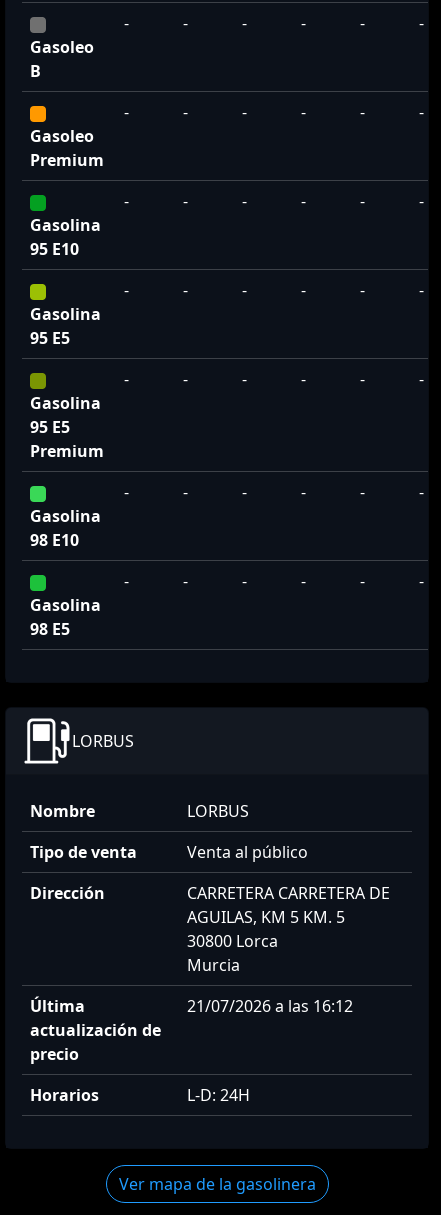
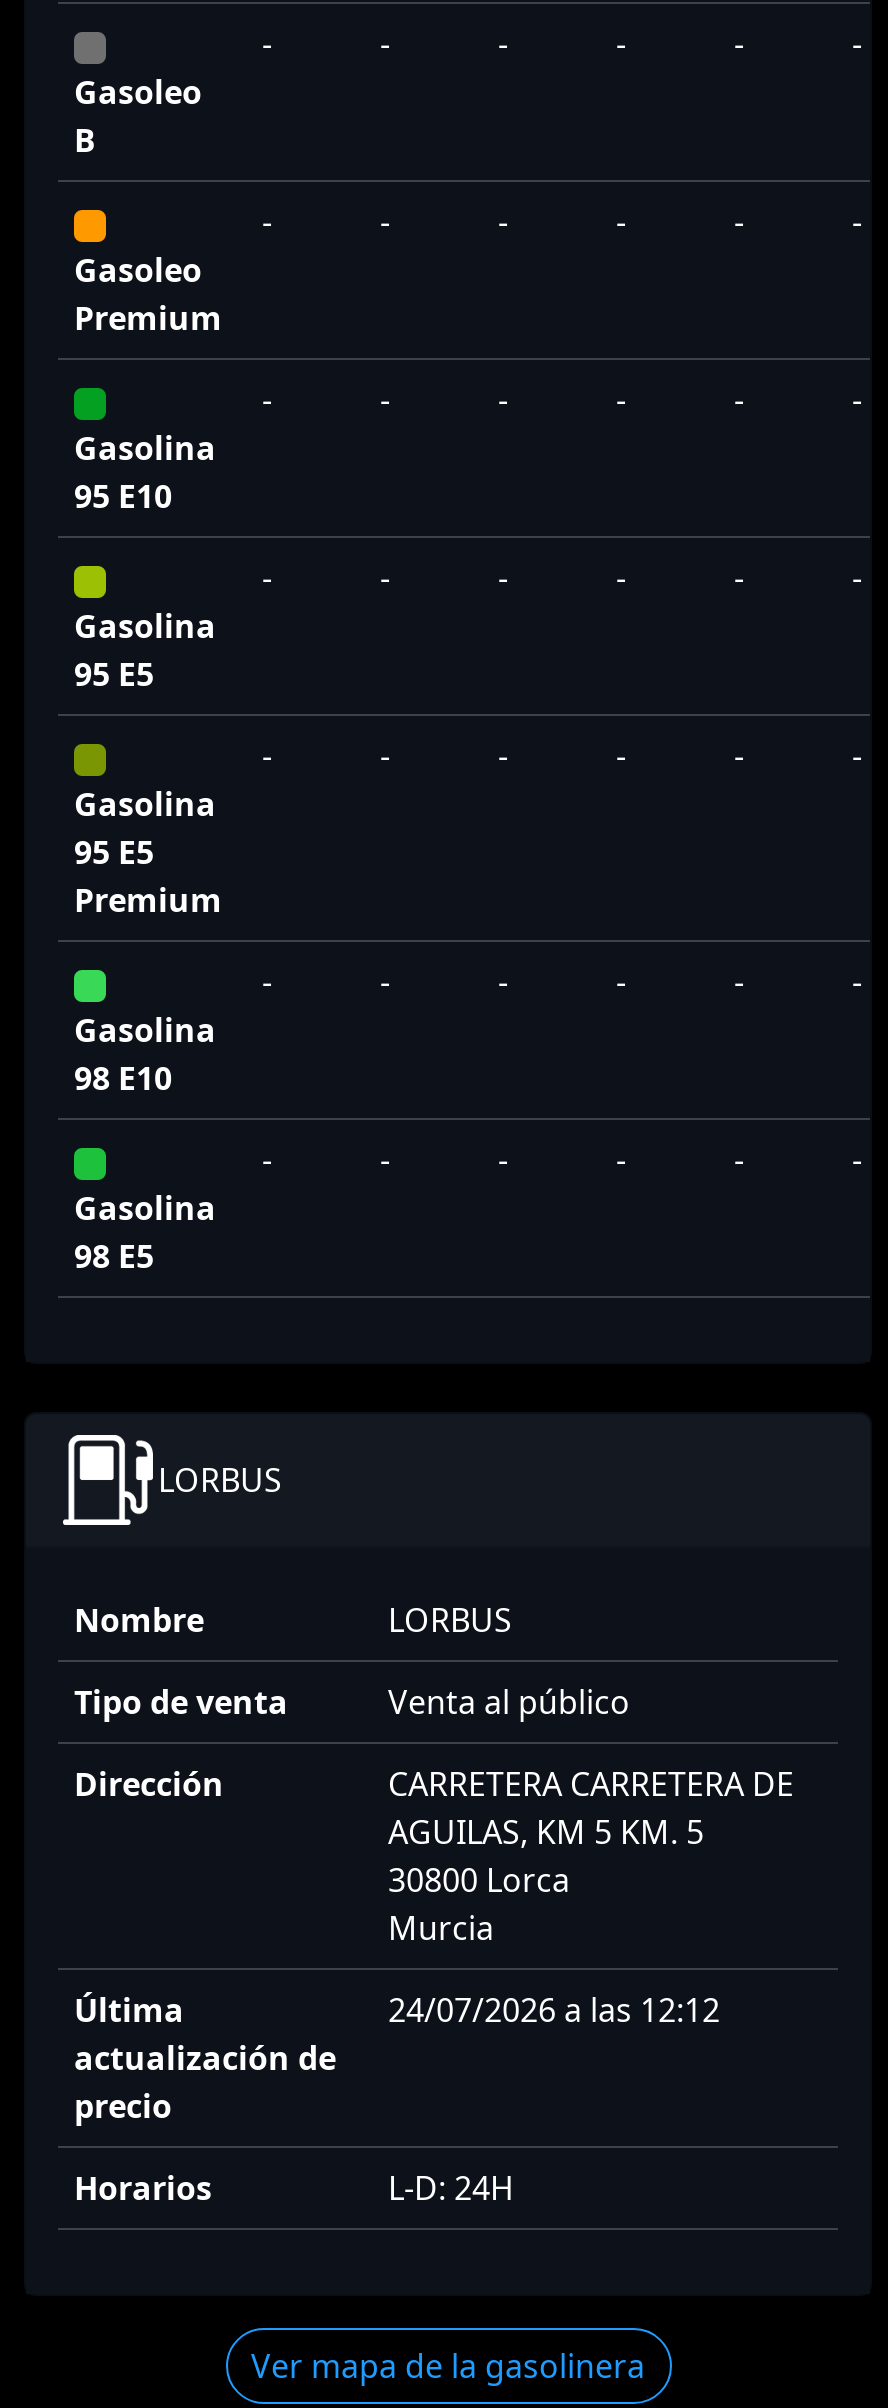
[187,995,353,1017] 21/07/2026 a las 16:12 -> [388,1988,720,2032] 24/07/2026 a las 12:12

